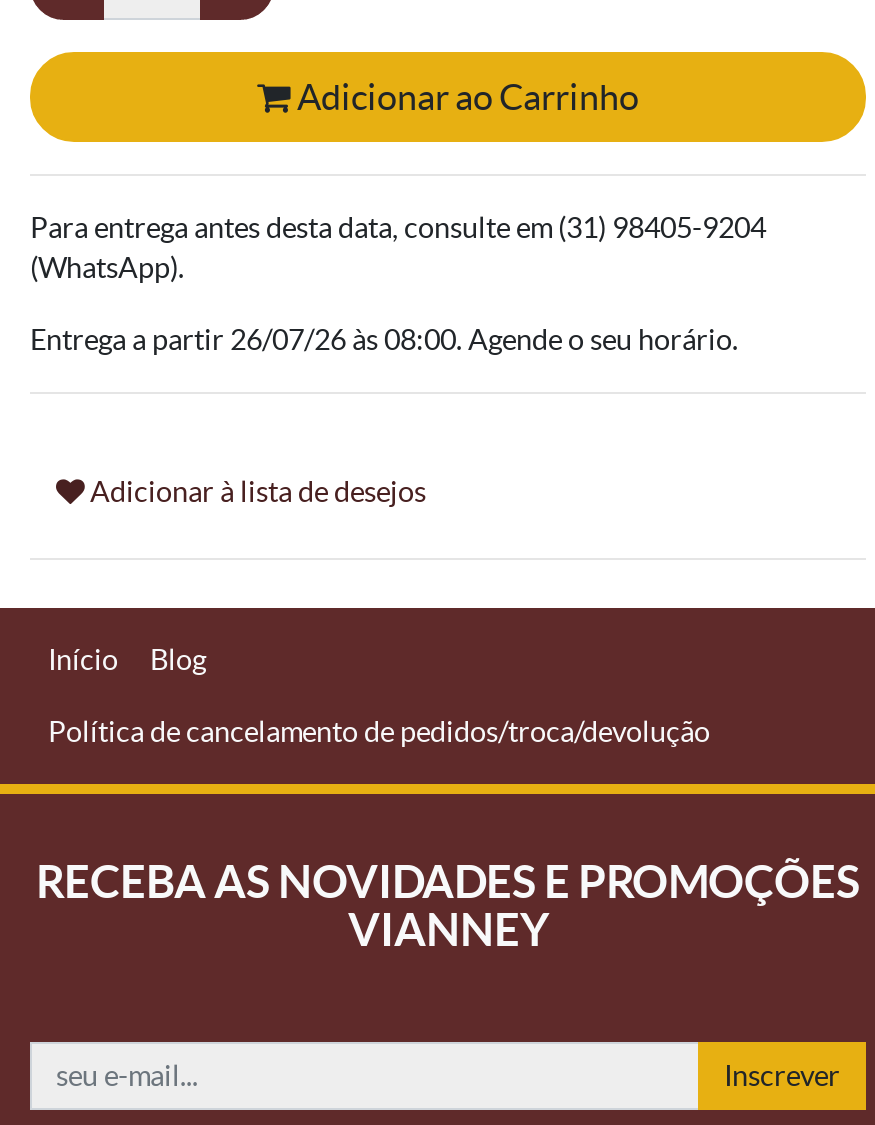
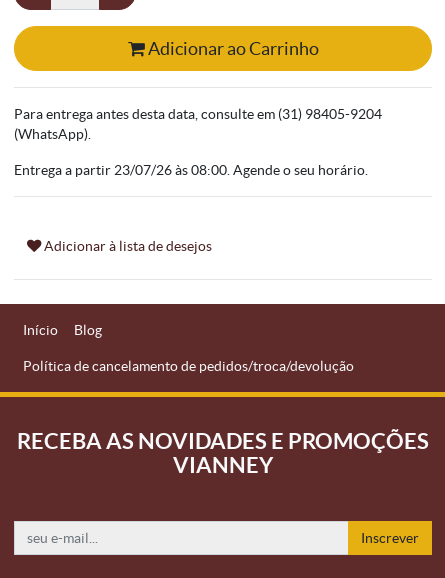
[30,324,738,356] Entrega a partir 26/07/26 às 08:00. Agende o seu horário. -> [14,162,368,178] Entrega a partir 23/07/26 às 08:00. Agende o seu horário.

